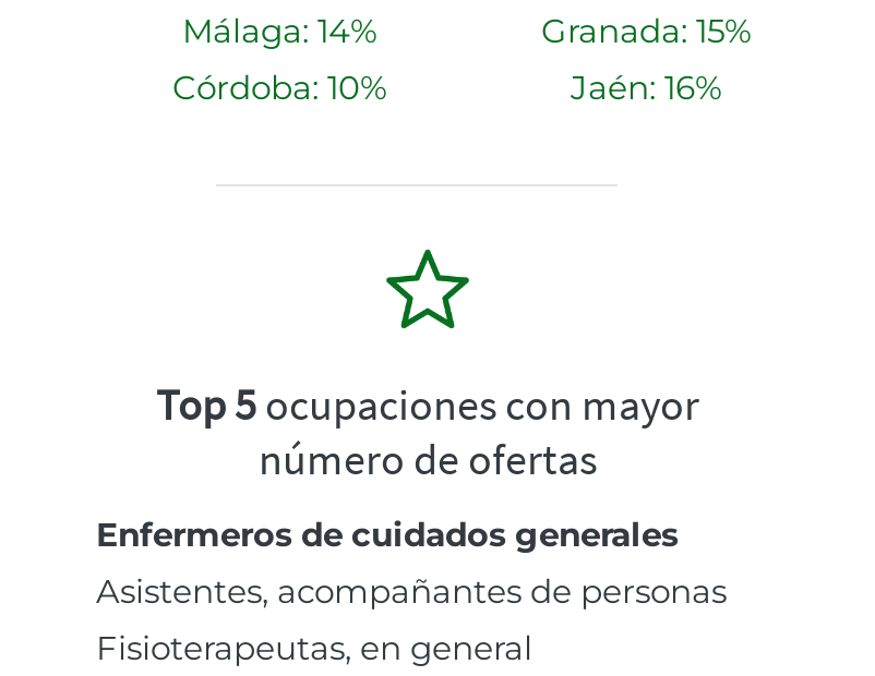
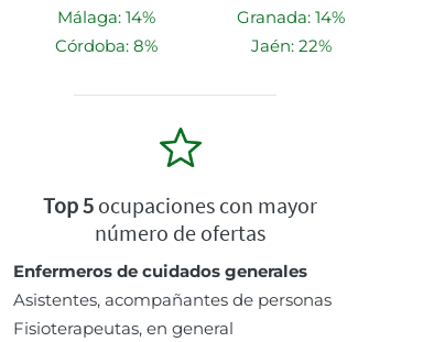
[541,10,751,51] Granada: 15% -> [237,6,345,27] Granada: 14%
[172,67,386,108] Córdoba: 10% -> [55,35,157,56] Córdoba: 8%
[571,67,721,108] Jaén: 16% -> [251,35,331,56] Jaén: 22%

